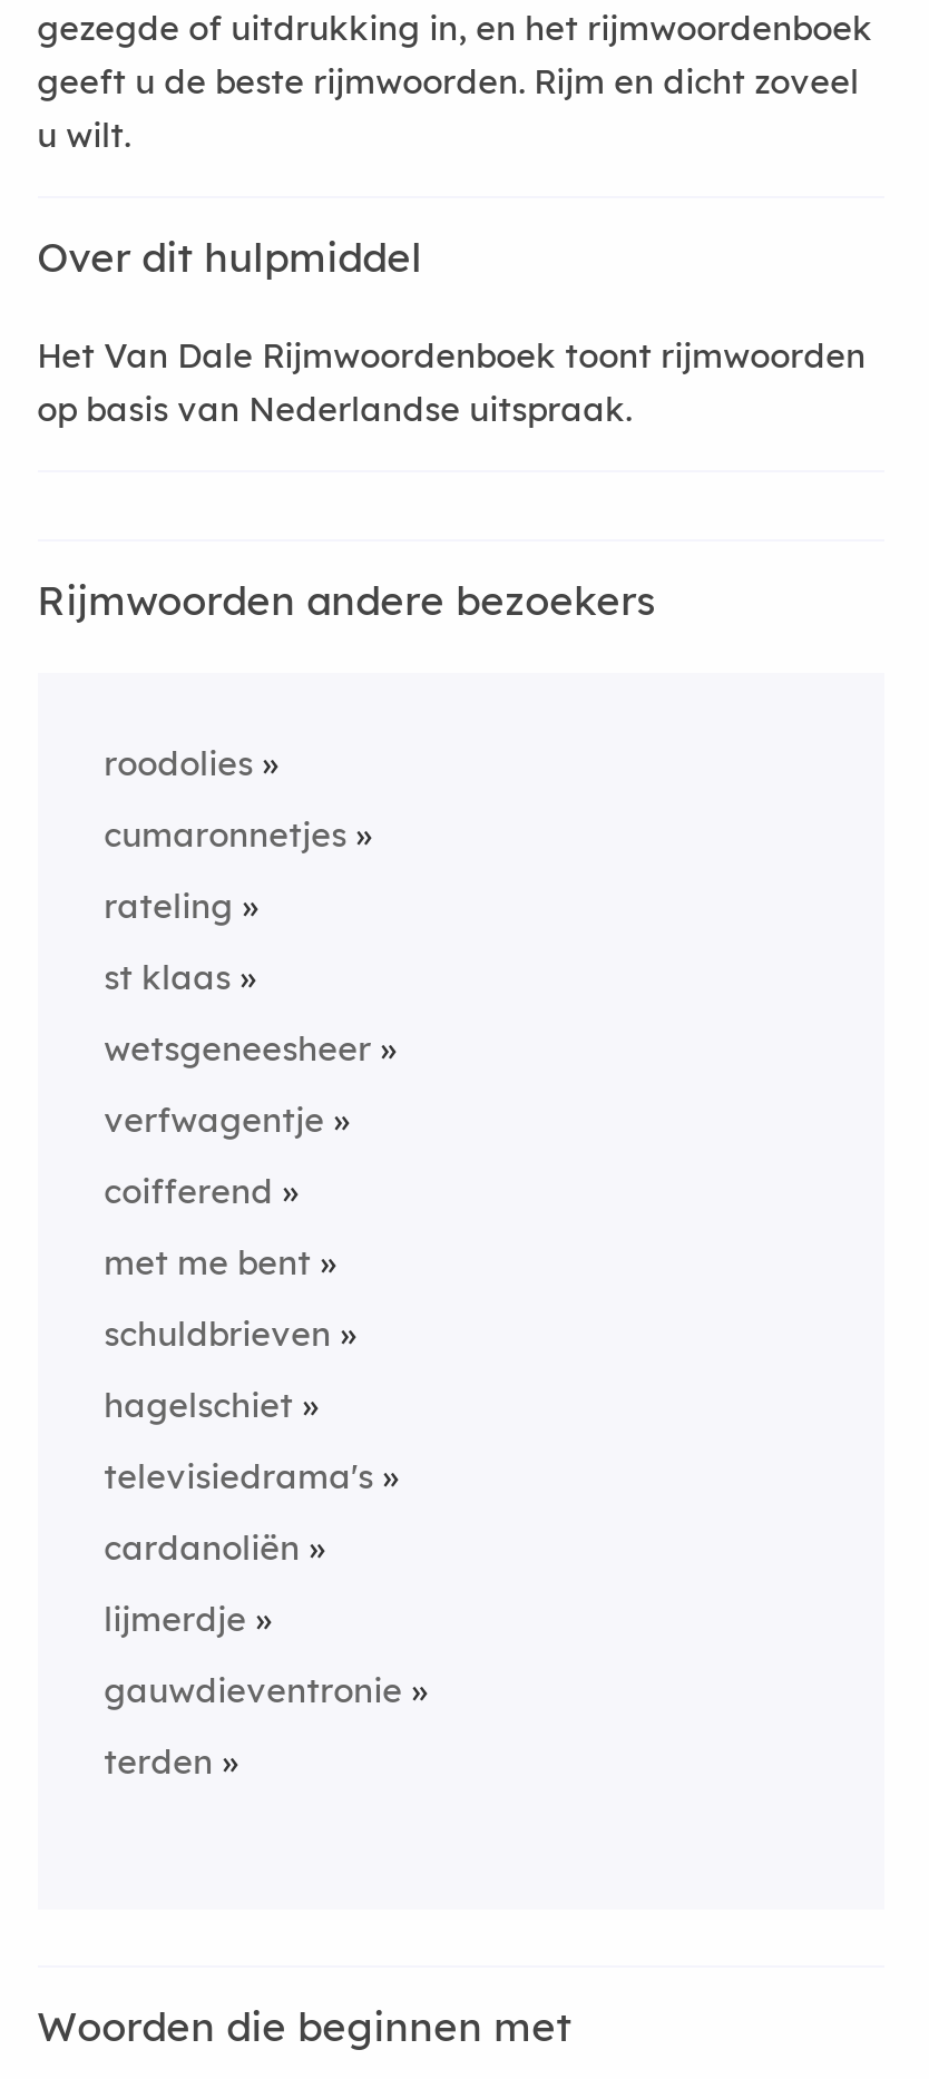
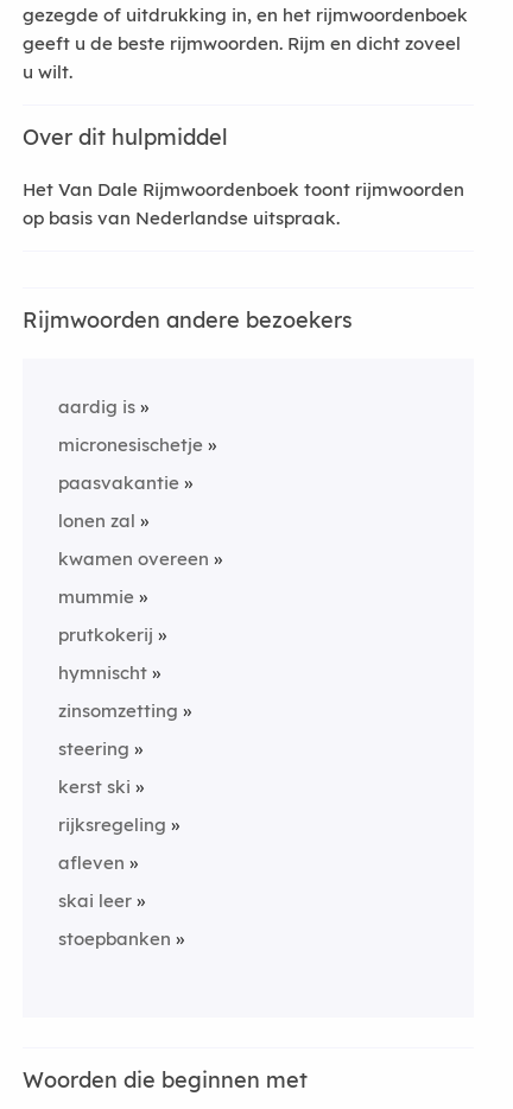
[104,742,253,784] roodolies -> [58,395,135,418] aardig is
[104,813,347,856] cumaronnetjes -> [58,433,203,456] micronesischetje
[104,885,233,927] rateling -> [58,471,179,494] paasvakantie
[104,956,231,998] st klaas -> [58,509,135,532] lonen zal
[104,1027,371,1070] wetsgeneesheer -> [58,547,209,570] kwamen overeen
[104,1099,324,1141] verfwagentje -> [58,585,134,608] mummie
[104,1170,273,1212] coifferend -> [58,623,153,646] prutkokerij
[104,1241,311,1283] met me bent -> [58,661,147,684] hymnischt
[104,1312,331,1355] schuldbrieven -> [58,699,178,722] zinsomzetting
[104,1384,293,1426] hagelschiet -> [58,737,129,760] steering
[104,1455,373,1497] televisiedrama's -> [58,775,130,798] kerst ski
[104,1526,300,1569] cardanoliën -> [58,813,166,836] rijksregeling
[104,1598,246,1640] lijmerdje -> [58,851,124,874] afleven
[104,1669,402,1711] gauwdieventronie -> [58,889,131,912] skai leer
[104,1740,213,1783] terden -> [58,927,171,950] stoepbanken

